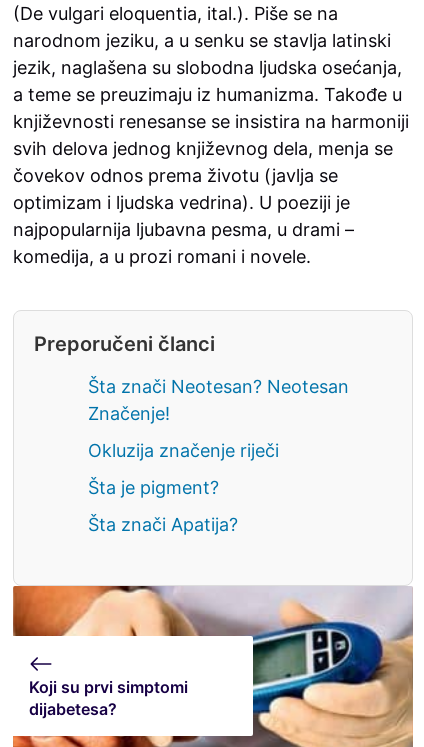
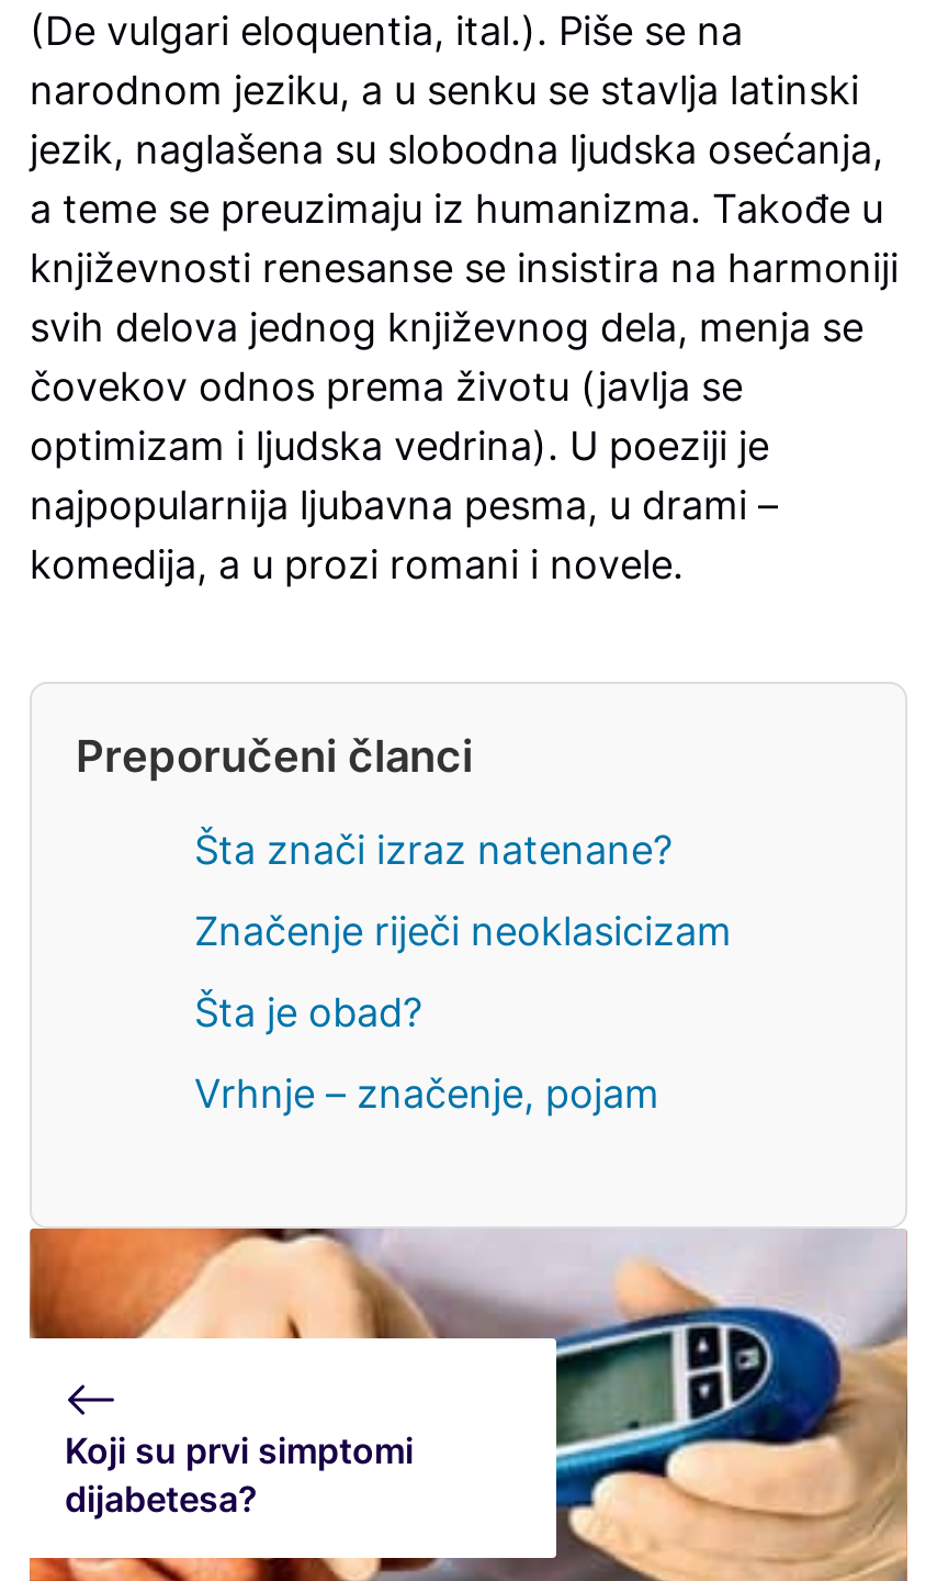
[88,376,349,424] Šta znači Neotesan? Neotesan | Značenje! -> [194,826,673,872] Šta znači izraz natenane?
[88,440,279,461] Okluzija značenje riječi -> [194,908,732,954] Značenje riječi neoklasicizam
[88,477,219,498] Šta je pigment? -> [194,989,422,1035] Šta je obad?
[88,514,238,535] Šta znači Apatija? -> [194,1070,659,1116] Vrhnje – značenje, pojam

